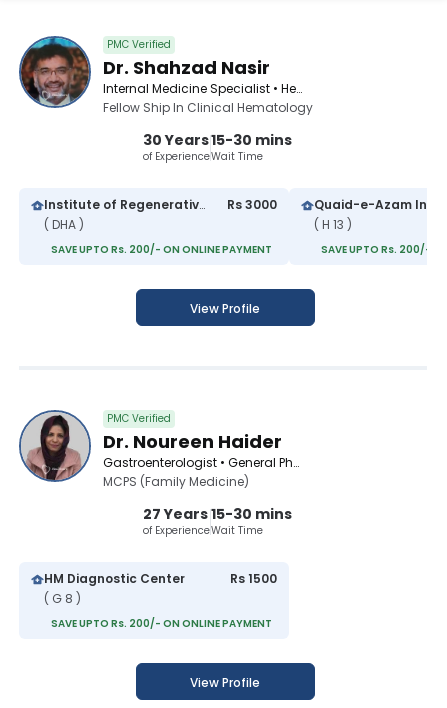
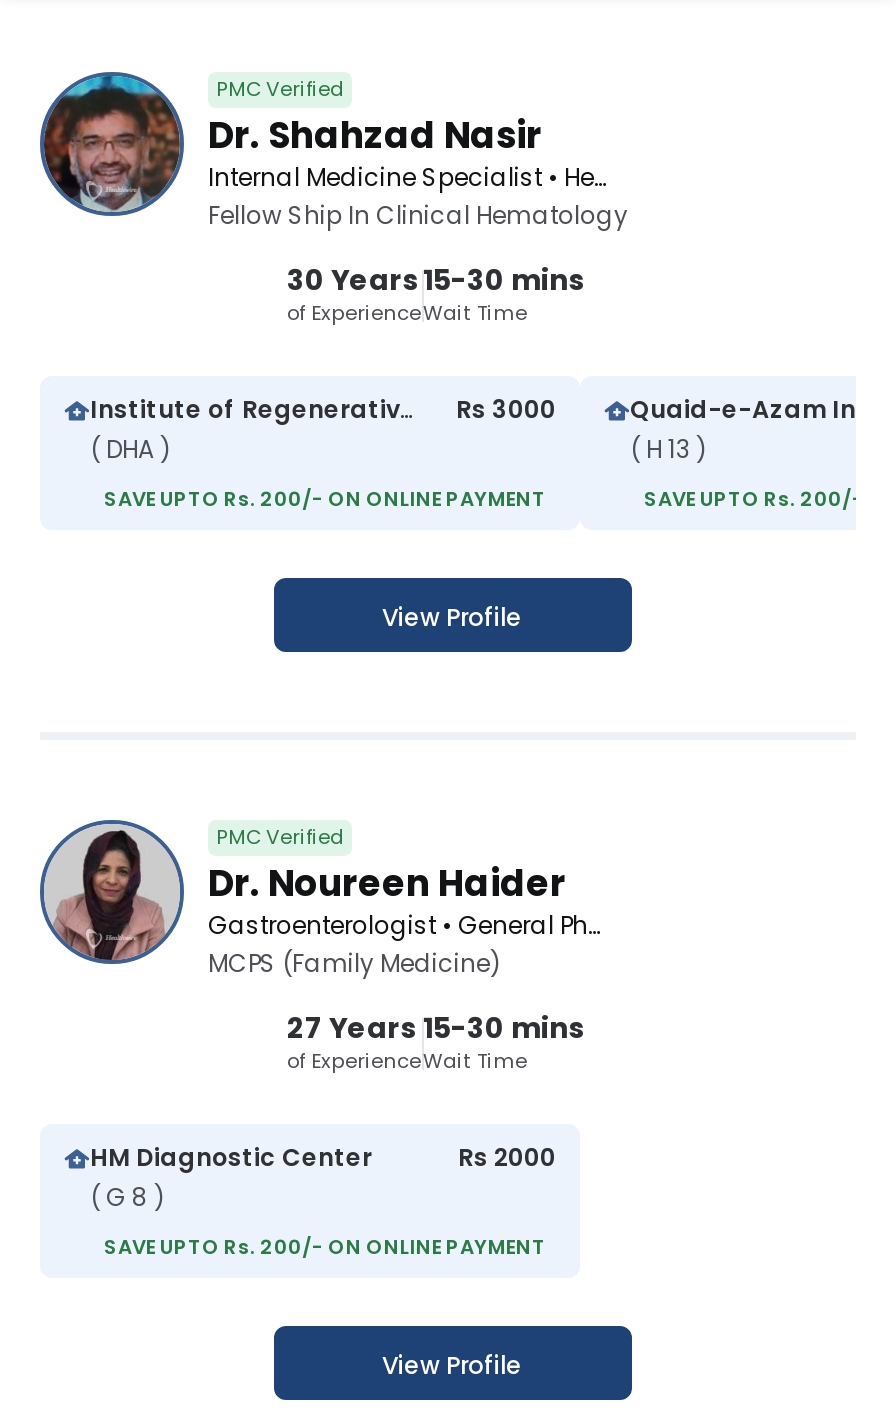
[230,570,277,587] Rs 1500 -> [458,1140,556,1174] Rs 2000

